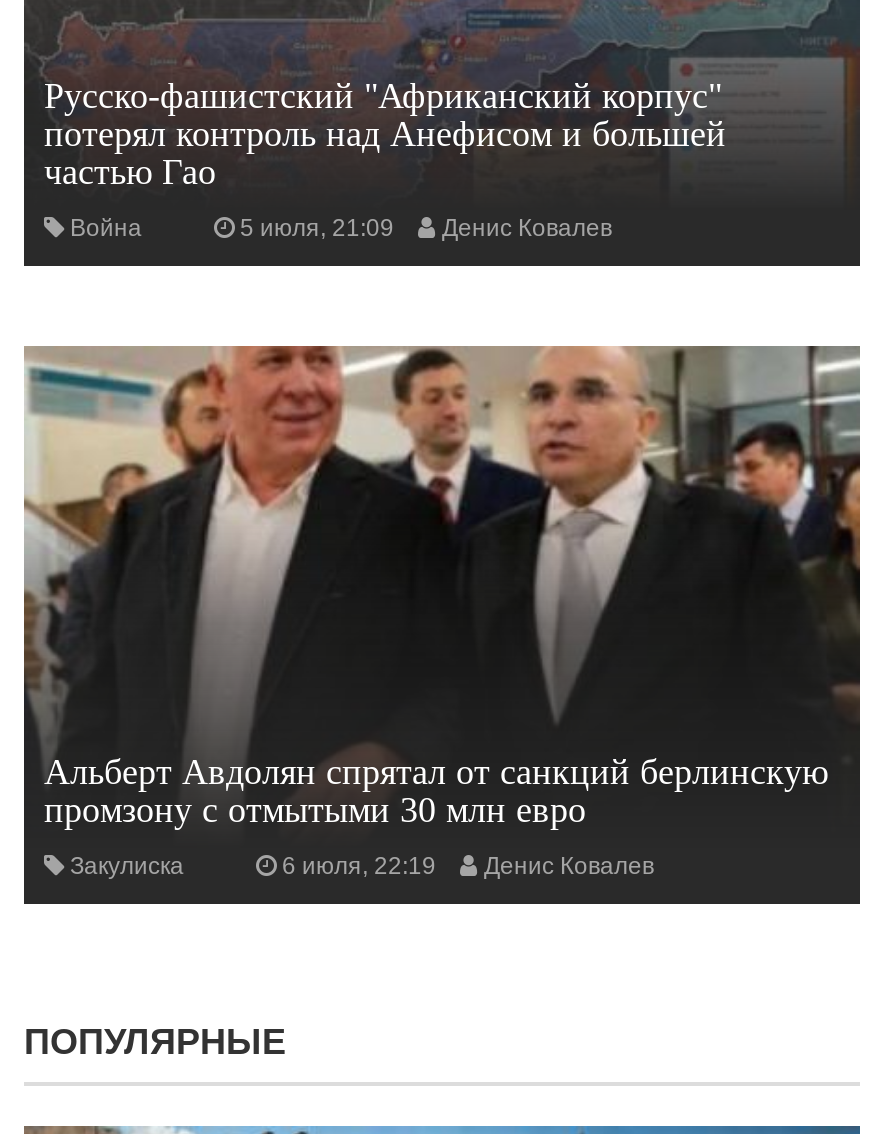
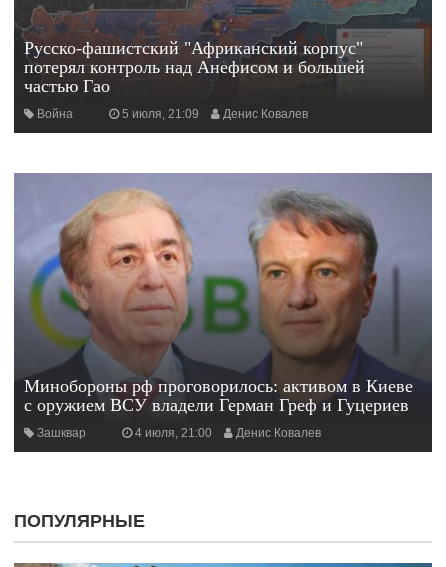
[24,344,862,829] [image] | Альберт Авдолян спрятал от санкций берлинскую | промзону с отмытыми 30 млн евро -> [14,172,433,414] [image] | Минобороны рф проговорилось: активом в Киеве | с оружием ВСУ владели Герман Греф и Гуцериев
[70,851,436,879] Закулиска | 6 июля, 22:19 -> [37,425,212,439] Зашквар | 4 июля, 21:00

